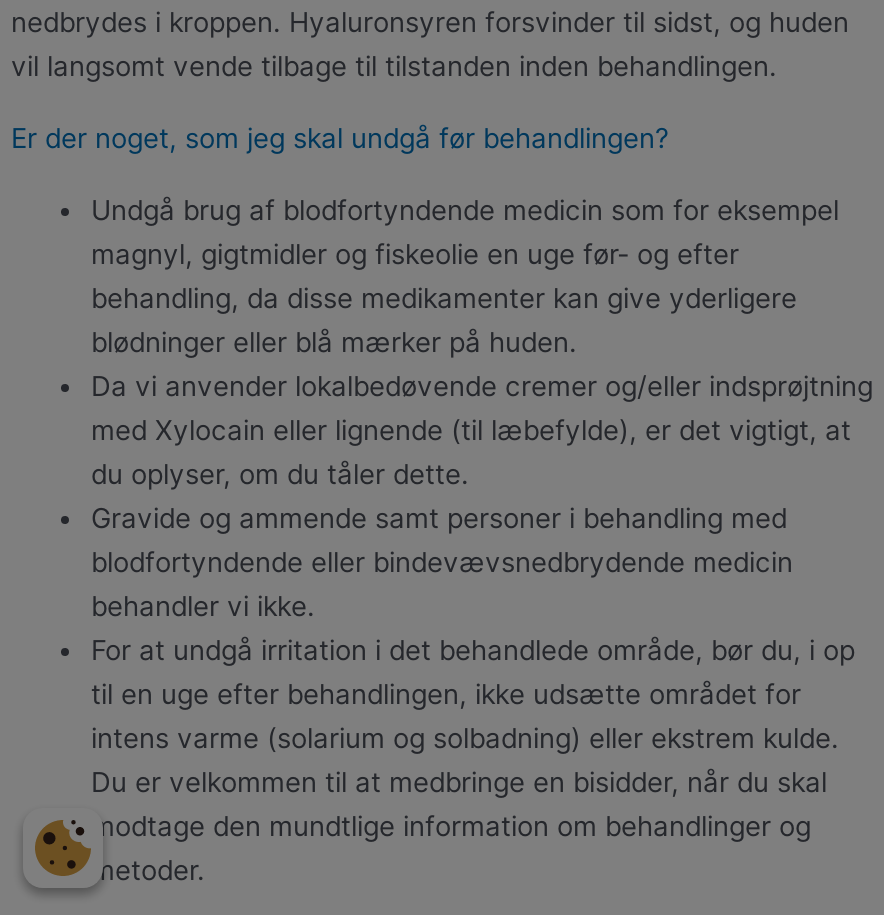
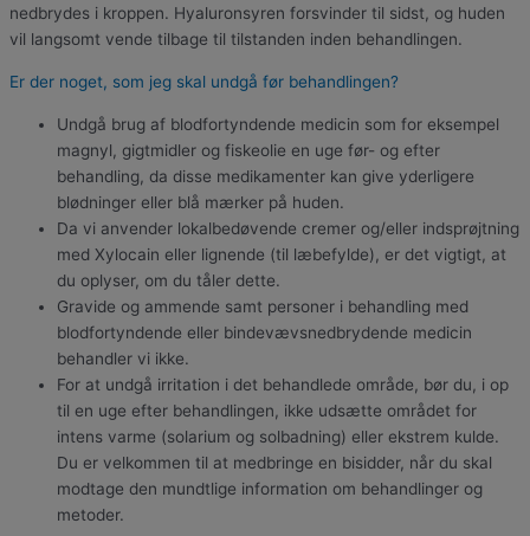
[19,818,107,898] [image] -> none

